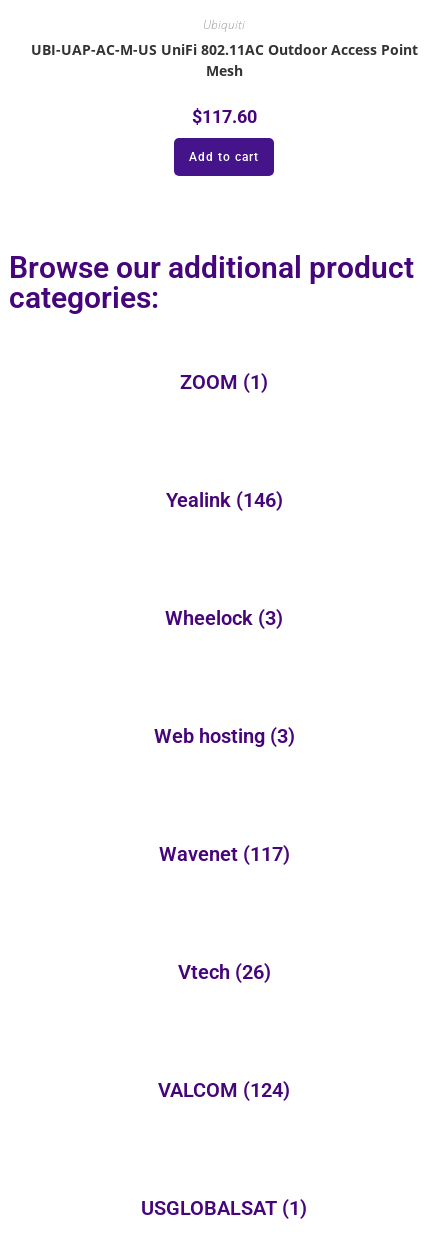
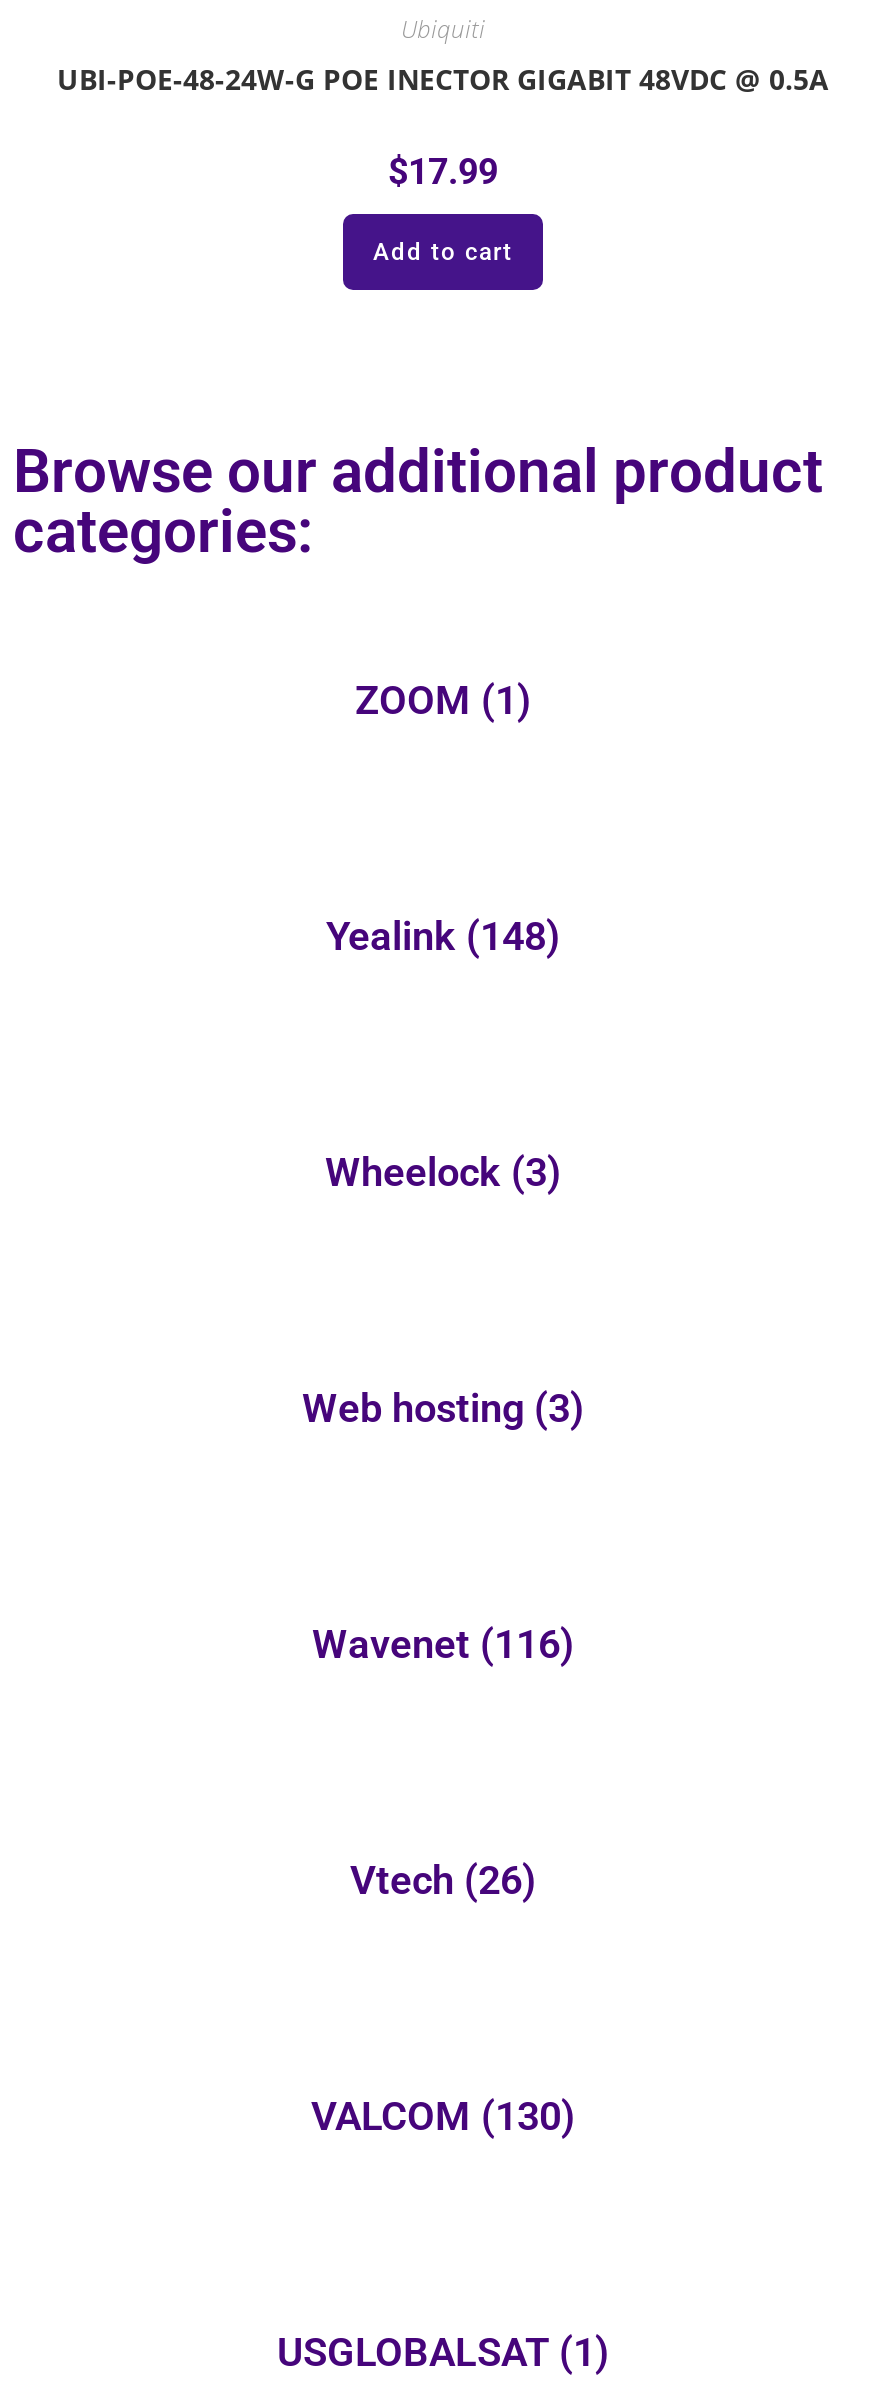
[30,40,417,80] UBI-UAP-AC-M-US UniFi 802.11AC Outdoor Access Point | Mesh -> [57,59,829,97] UBI-POE-48-24W-G POE INECTOR GIGABIT 48VDC @ 0.5A
[191,106,256,127] $117.60 -> [388,149,498,191] $17.99
[165,488,282,512] Yealink (146) -> [326,912,560,960] Yealink (148)
[158,842,289,866] Wavenet (117) -> [312,1620,574,1668] Wavenet (116)
[158,1078,290,1102] VALCOM (124) -> [311,2092,575,2140] VALCOM (130)

